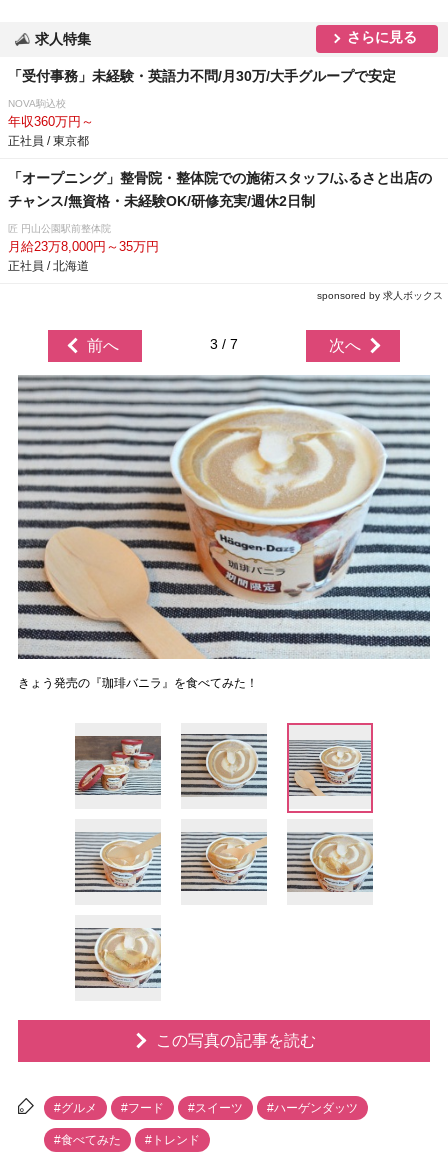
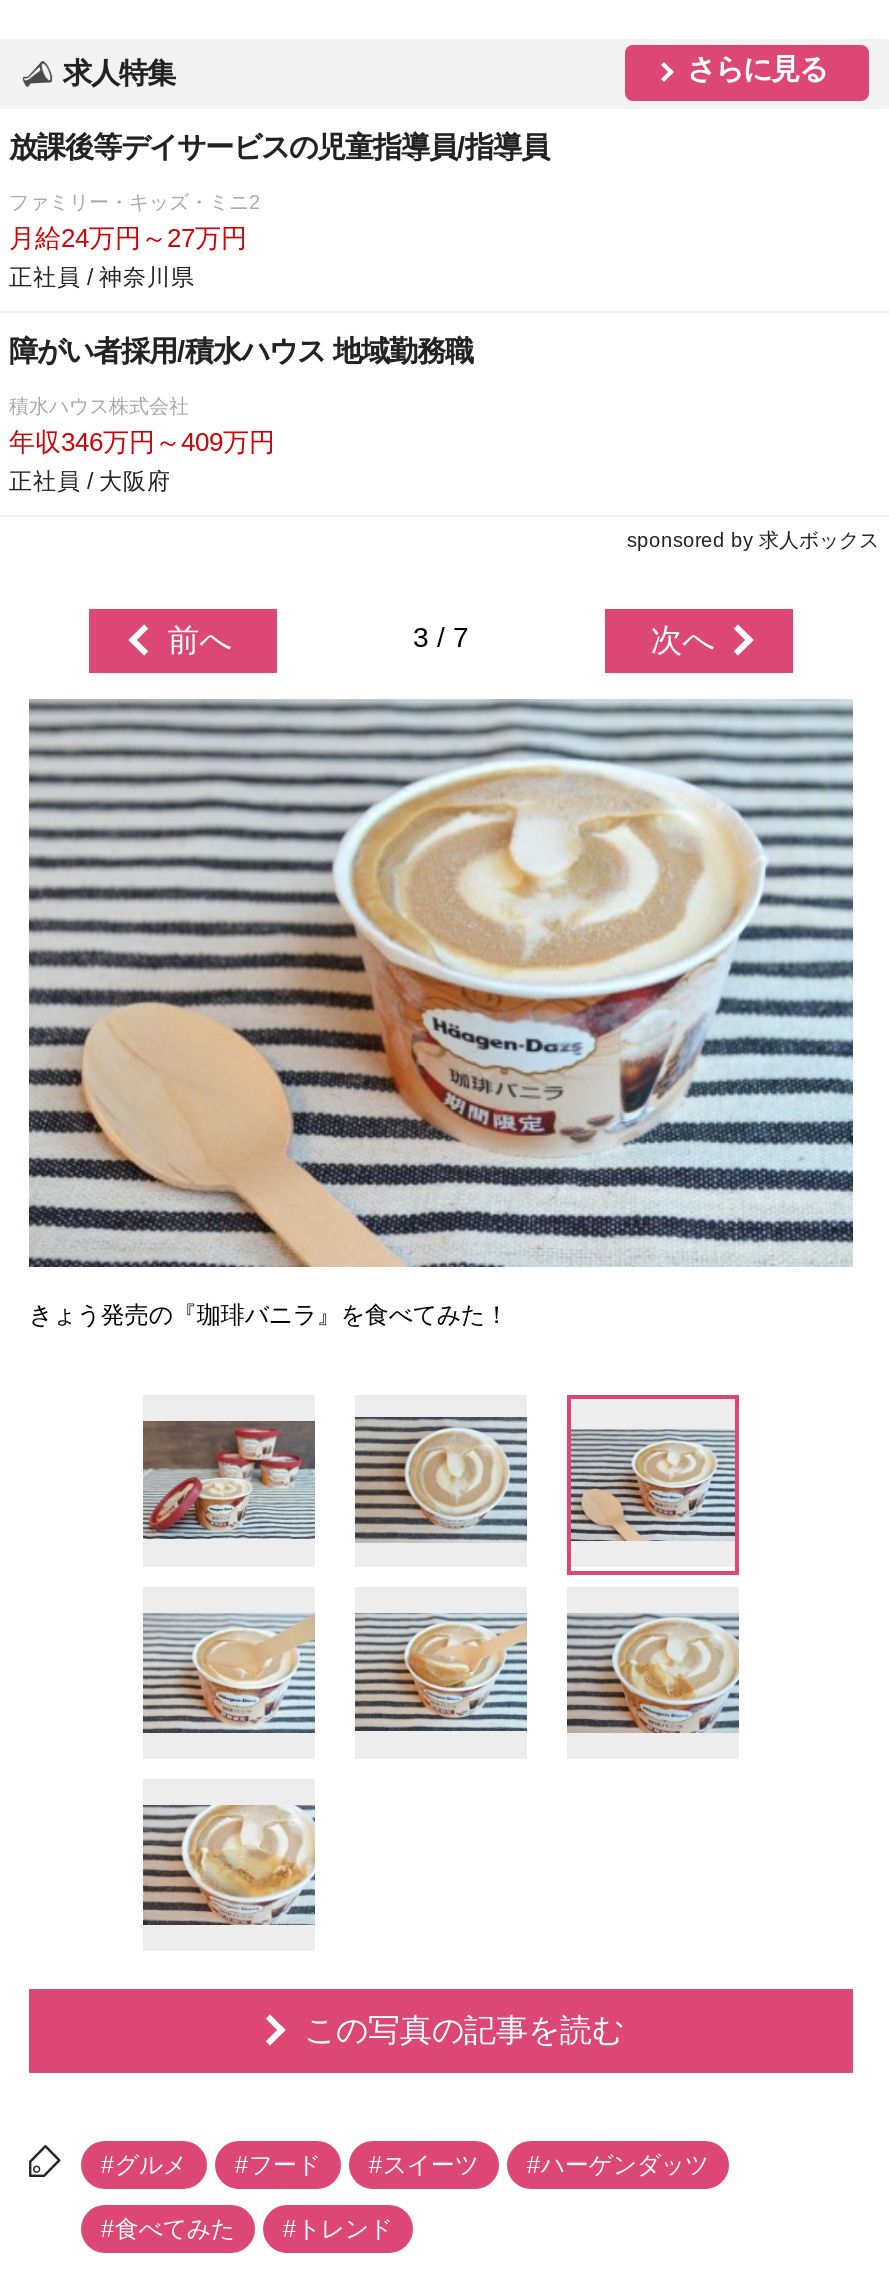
[8,68,396,84] 「受付事務」未経験・英語力不問/月30万/大手グループで安定 -> [9,131,549,163] 放課後等デイサービスの児童指導員/指導員
[8,98,94,147] NOVA駒込校 | 年収360万円～ | 正社員 / 東京都 -> [9,191,261,289] ファミリー・キッズ・ミニ2 | 月給24万円～27万円 | 正社員 / 神奈川県
[8,170,432,209] 「オープニング」整骨院・整体院での施術スタッフ/ふるさと出店の | チャンス/無資格・未経験OK/研修充実/週休2日制 -> [9,335,473,367] 障がい者採用/積水ハウス 地域勤務職
[8,223,159,272] 匠 円山公園駅前整体院 | 月給23万8,000円～35万円 | 正社員 / 北海道 -> [9,395,275,493] 積水ハウス株式会社 | 年収346万円～409万円 | 正社員 / 大阪府

